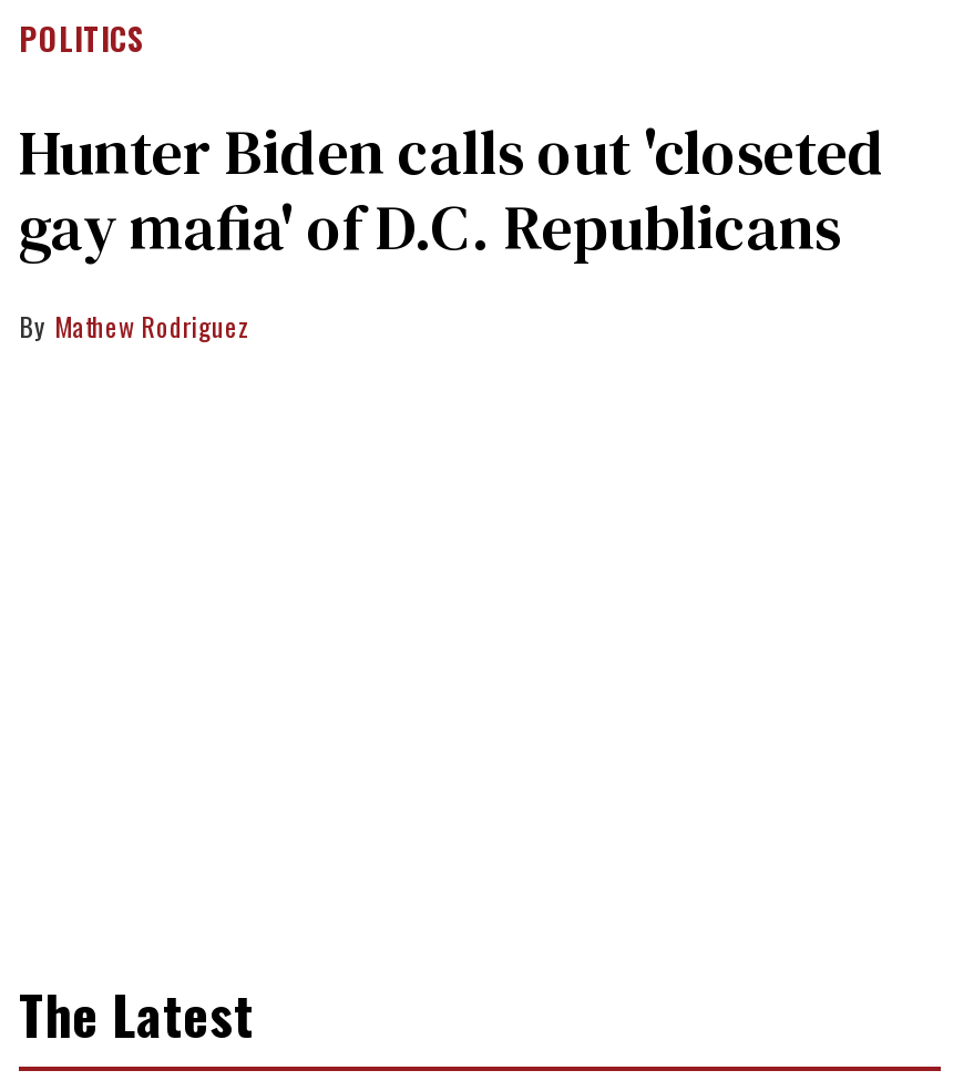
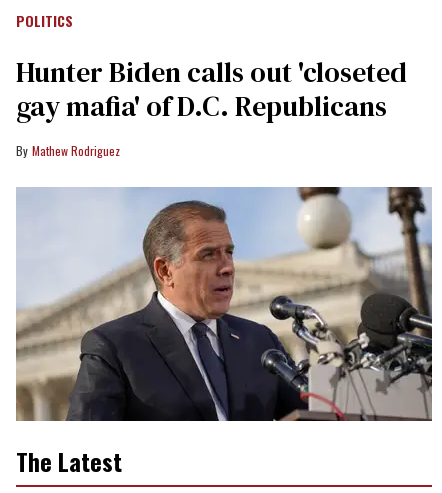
none -> [15,186,433,422] [image]

